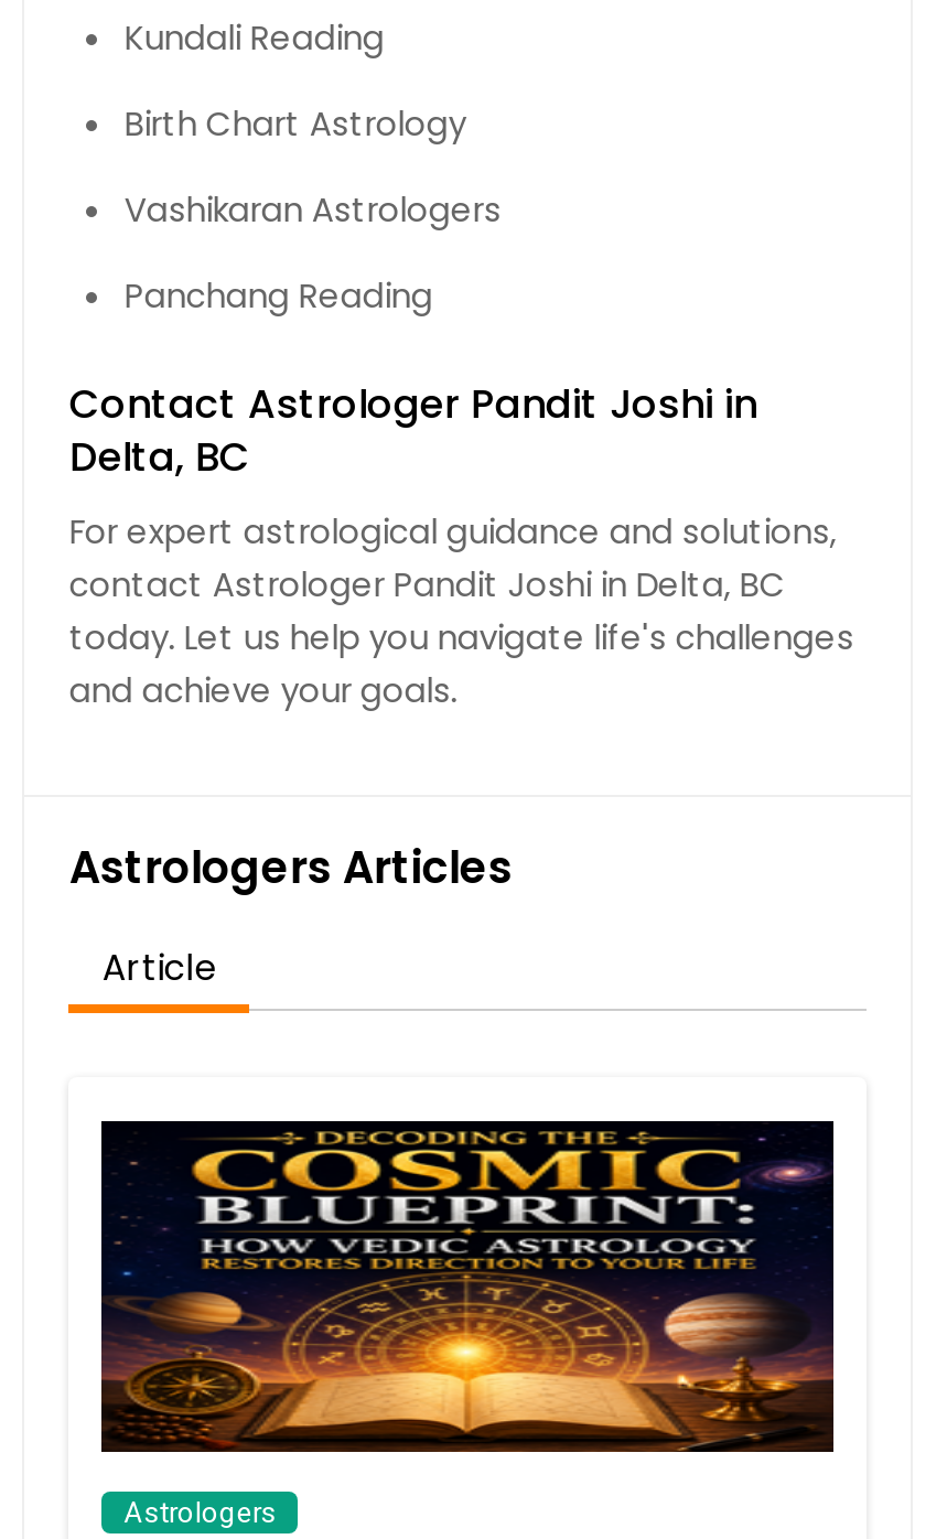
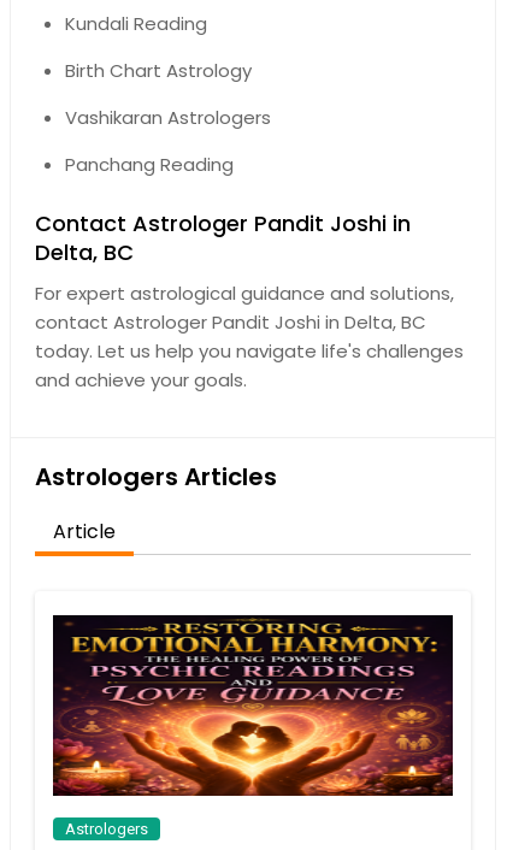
[101,1126,833,1452] [image] -> [53,618,453,796] [image]

